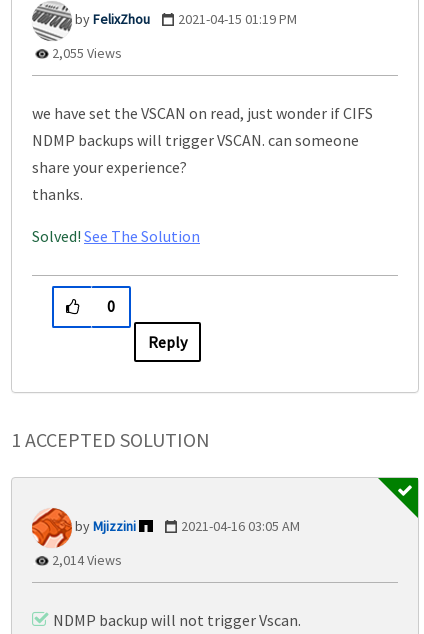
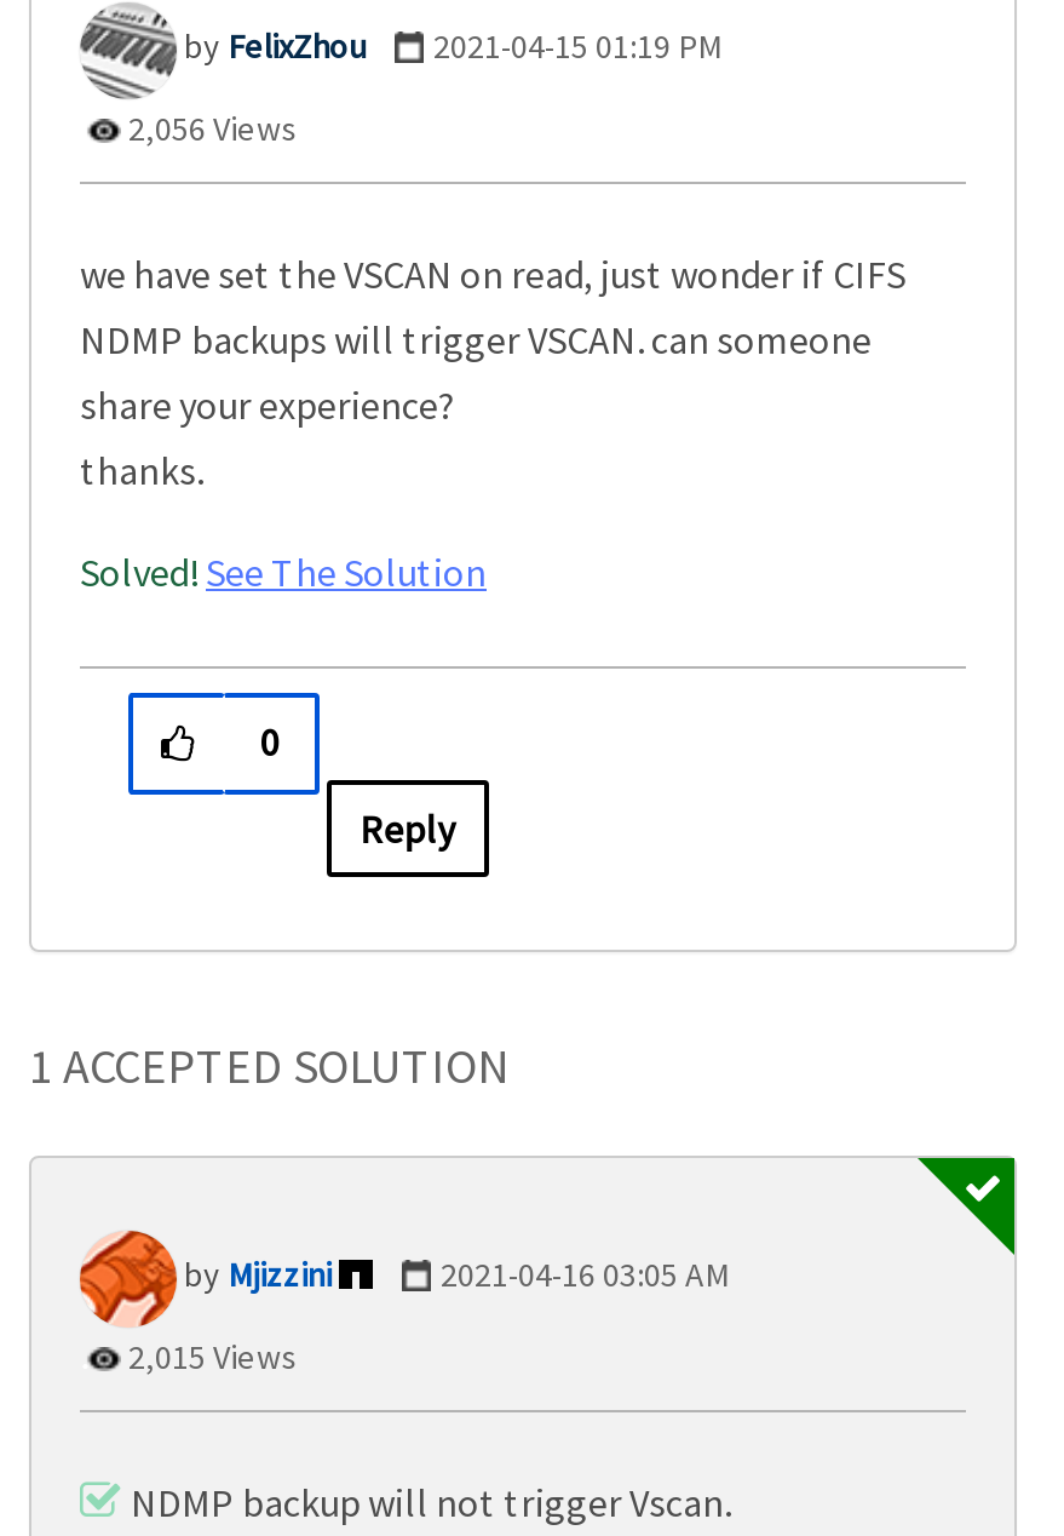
[49,44,122,62] 2,055 Views -> [121,107,298,150] 2,056 Views
[49,551,122,569] 2,014 Views -> [121,1334,298,1378] 2,015 Views

